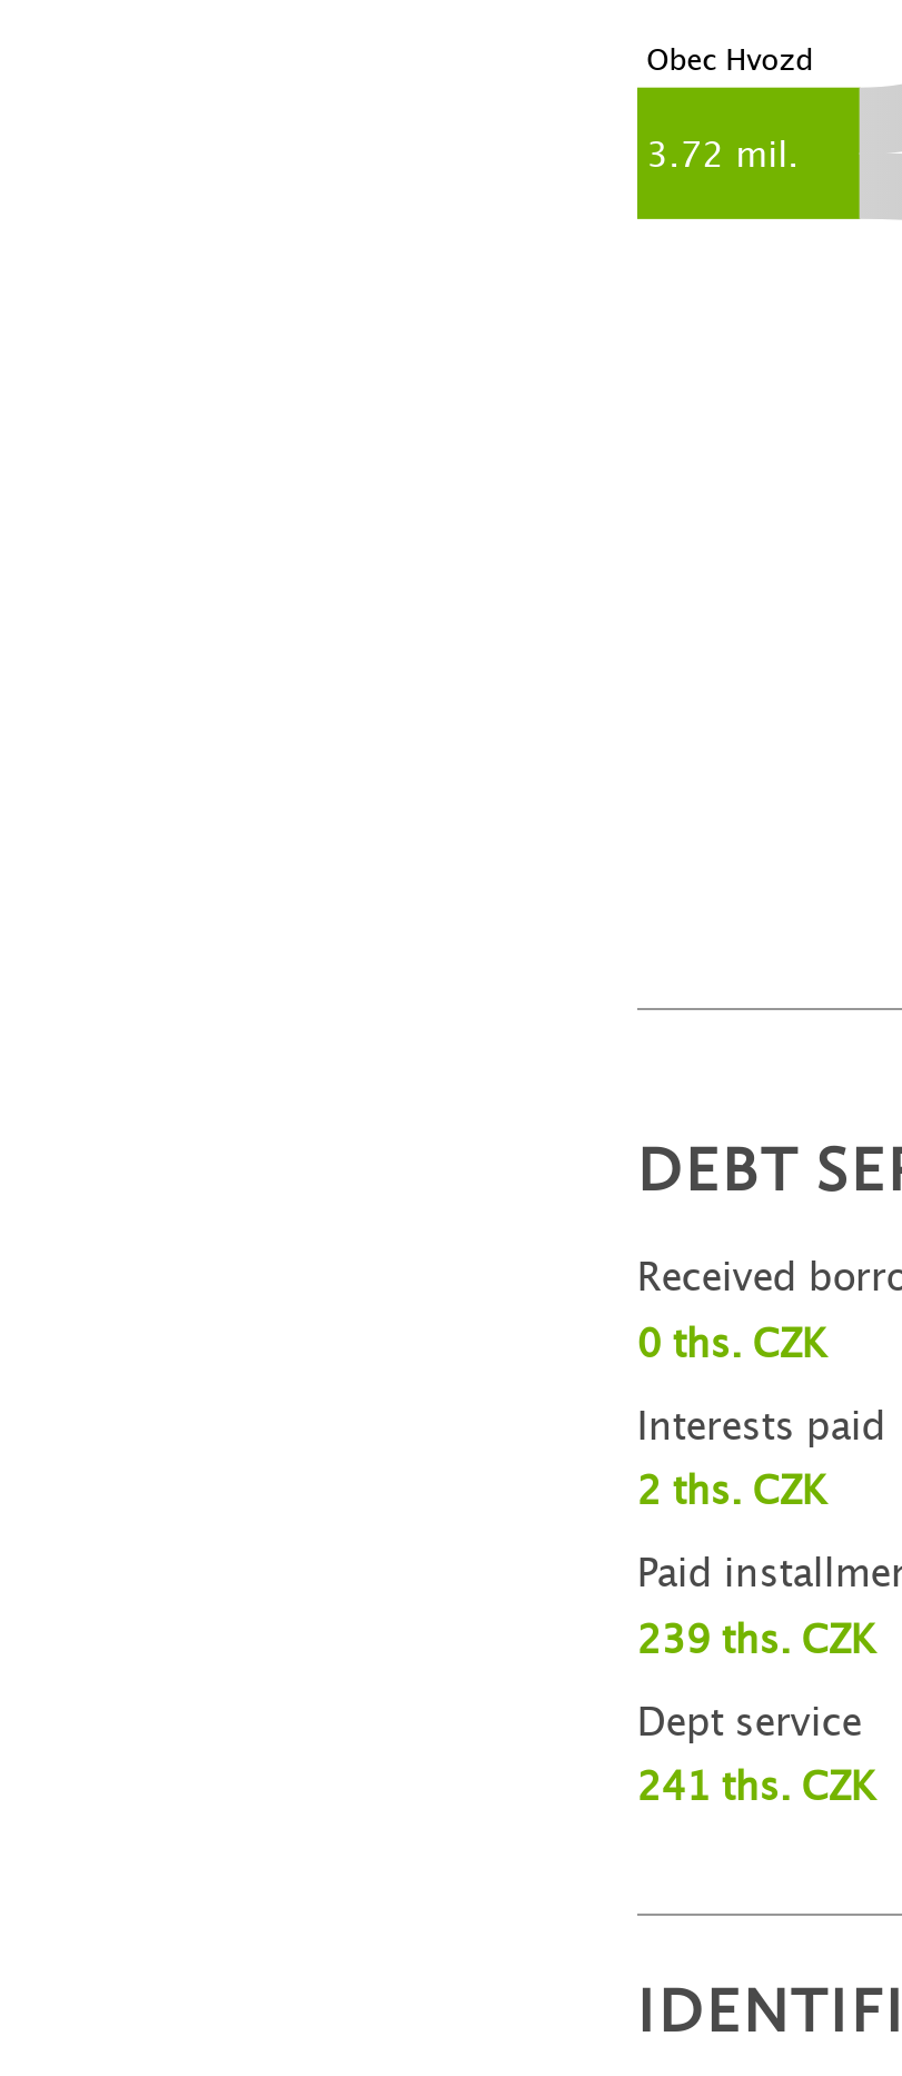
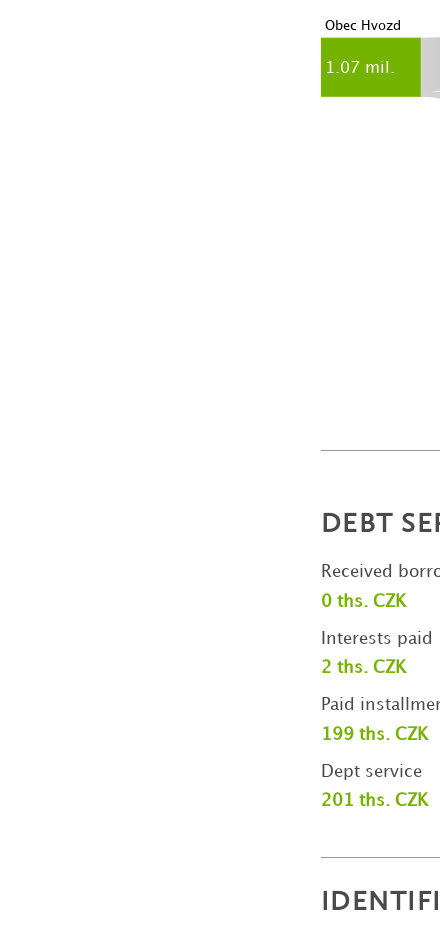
[646,141,799,173] 3.72 mil. -> [325,62,395,77] 1.07 mil.
[637,1623,875,1659] 239 ths. CZK -> [321,727,428,743] 199 ths. CZK
[637,1771,875,1807] 241 ths. CZK -> [321,793,428,809] 201 ths. CZK

